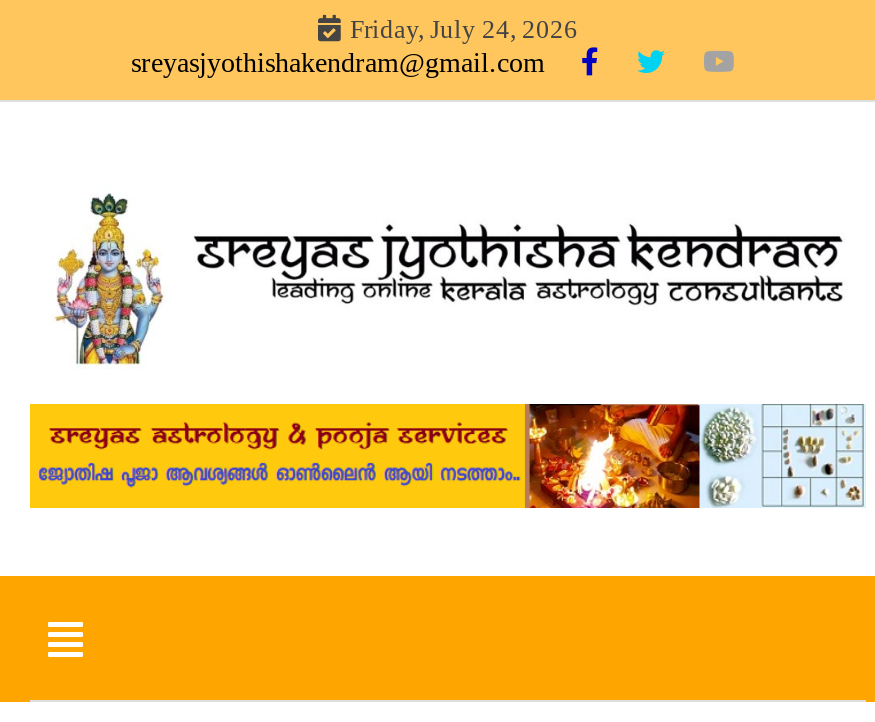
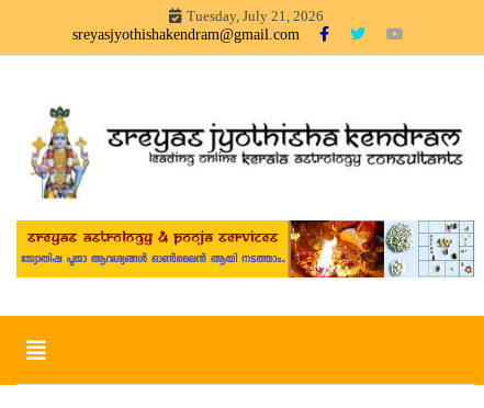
[350,14,578,44] Friday, July 24, 2026 -> [186,8,323,24] Tuesday, July 21, 2026

